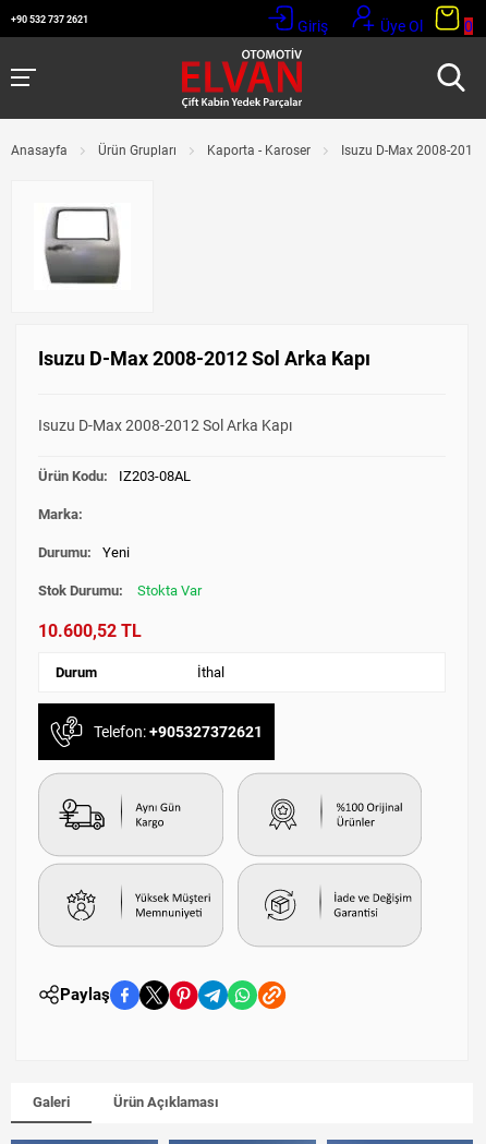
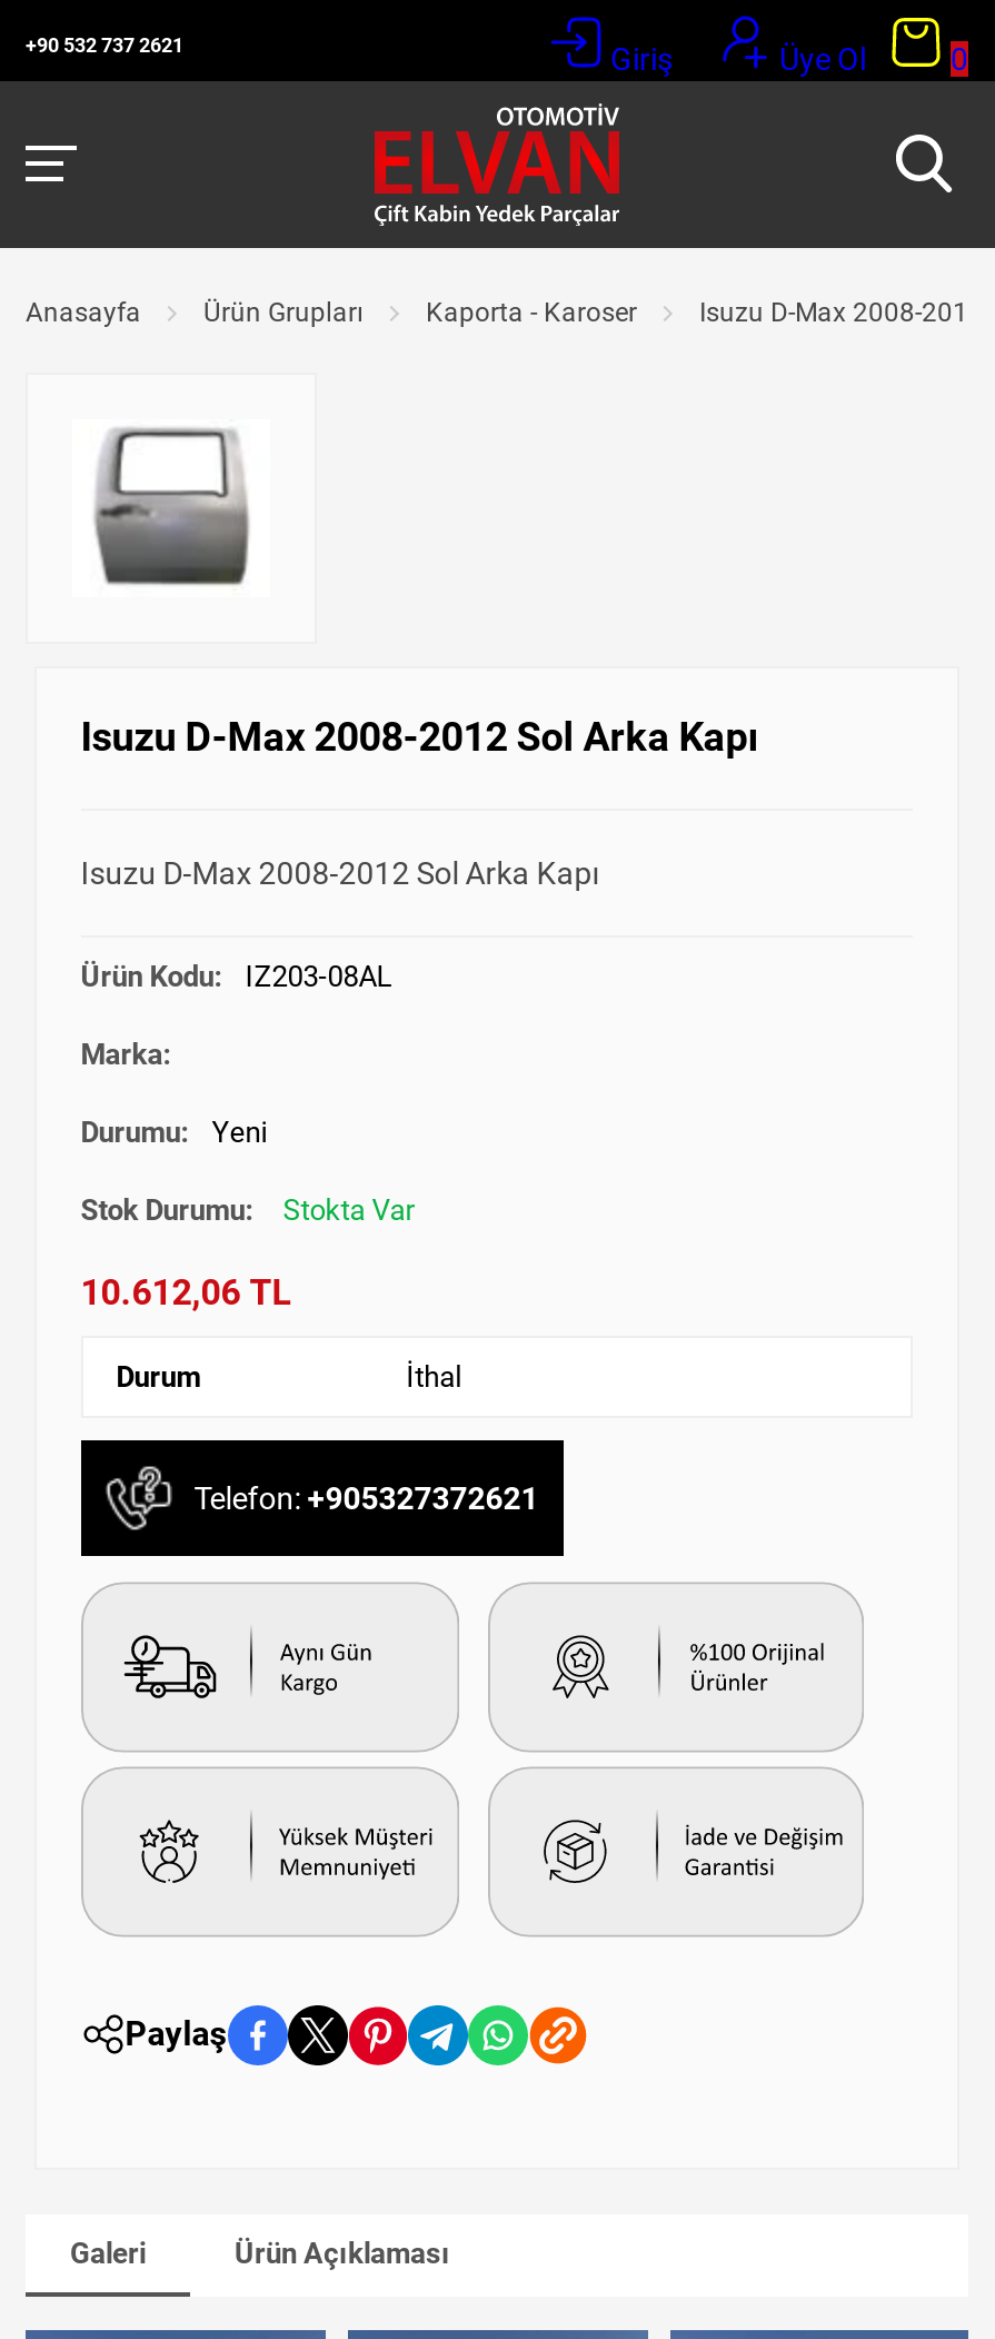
[38,620,141,641] 10.600,52 TL -> [80,1271,292,1313] 10.612,06 TL

